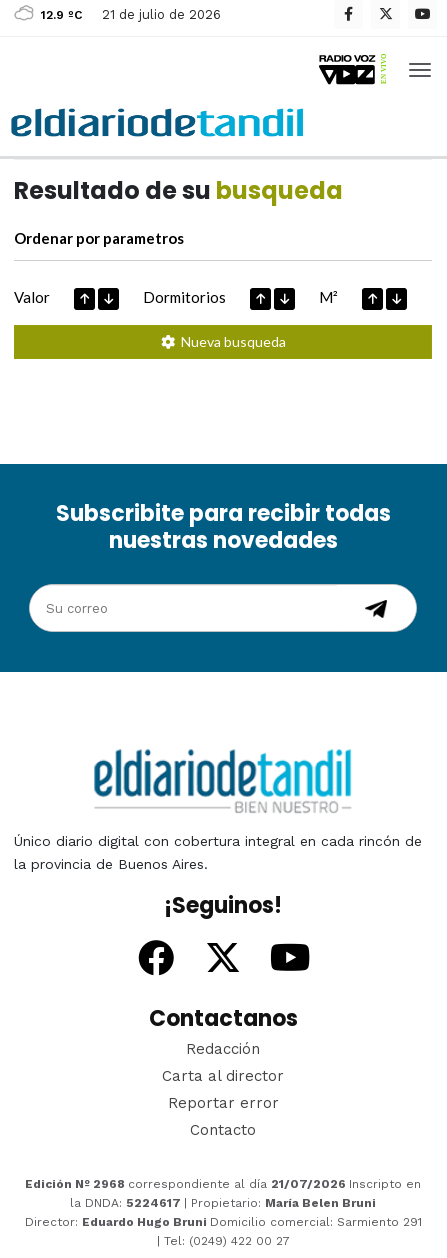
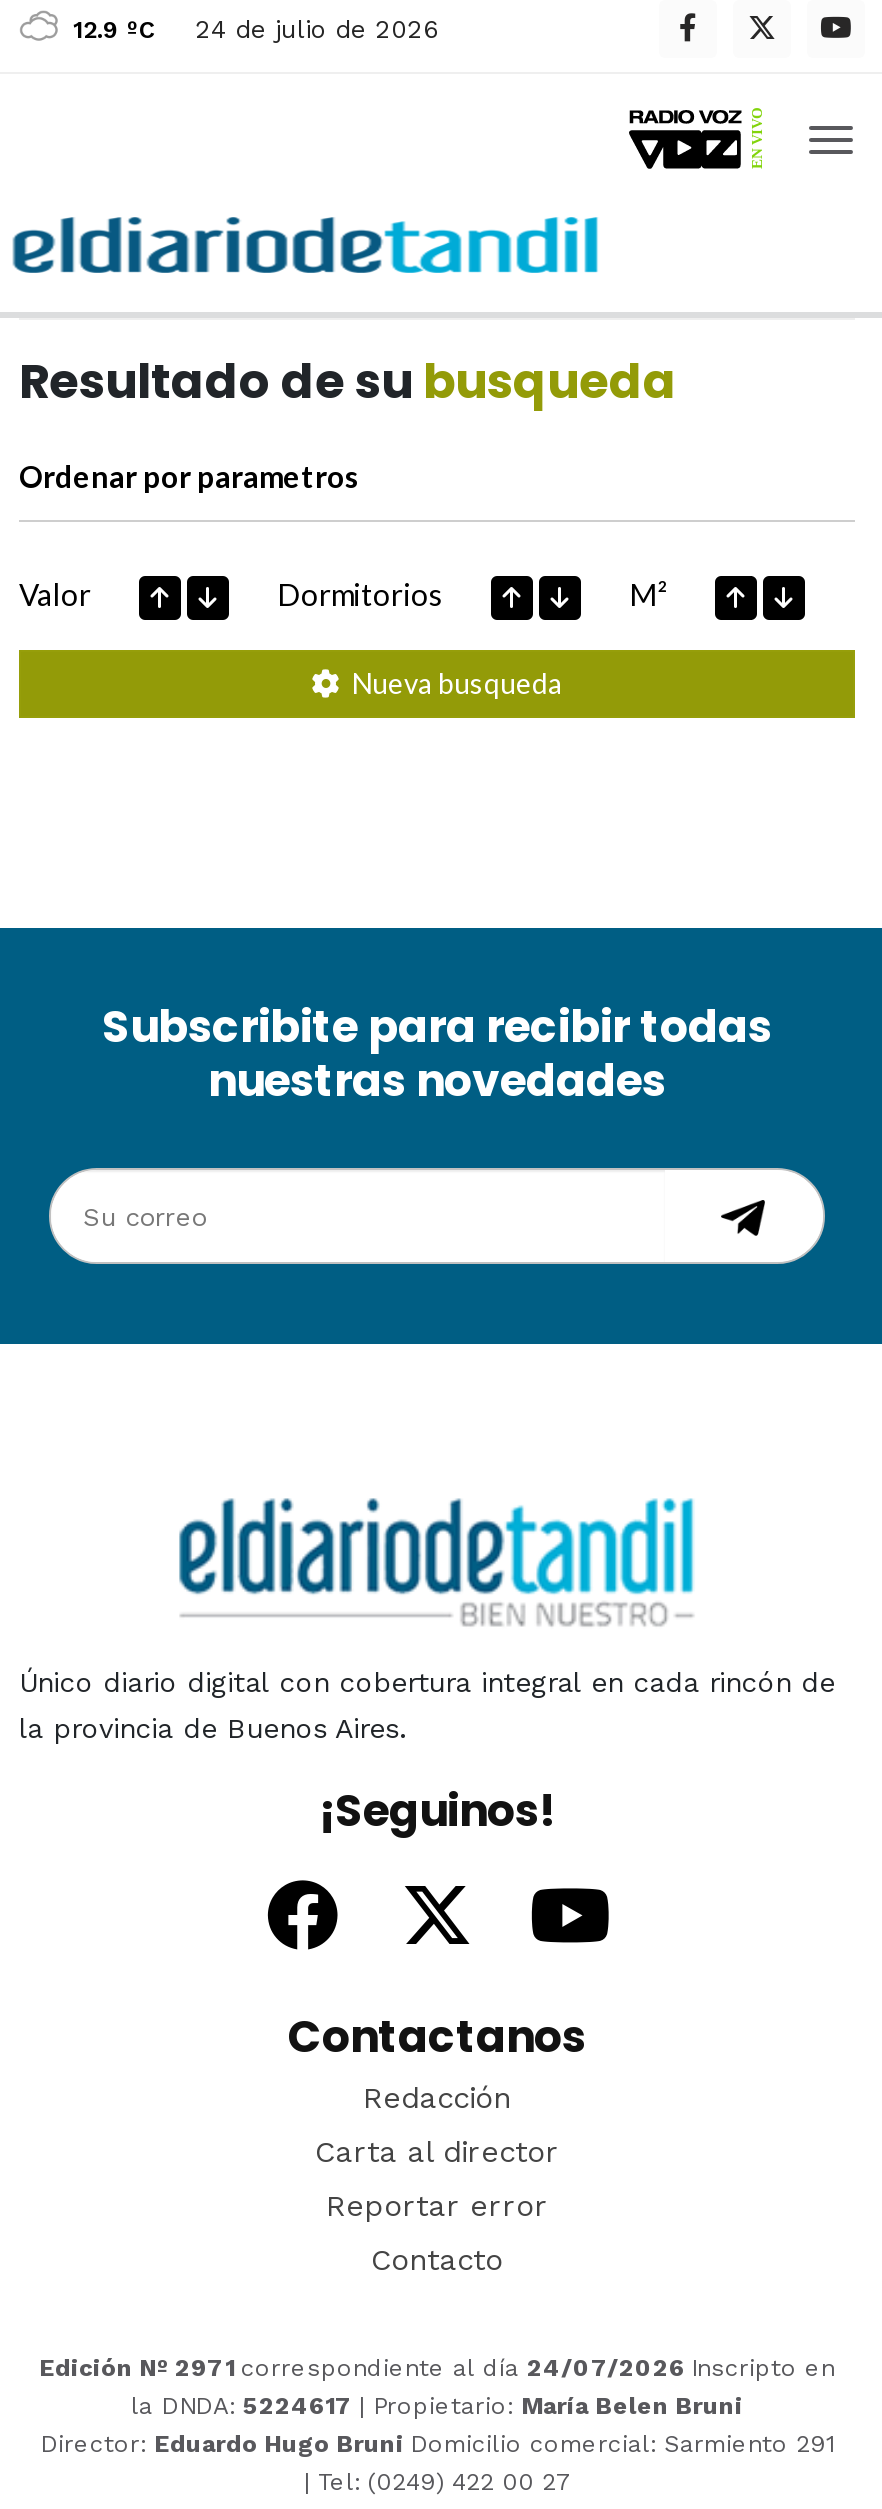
[41,7,221,22] 12.9 ºC 21 de julio de 2026 -> [73,14,439,44] 12.9 ºC 24 de julio de 2026
[25,1177,421,1191] Edición Nº 2968 correspondiente al día 21/07/2026 Inscripto en -> [39,2354,835,2382] Edición Nº 2971 correspondiente al día 24/07/2026 Inscripto en

